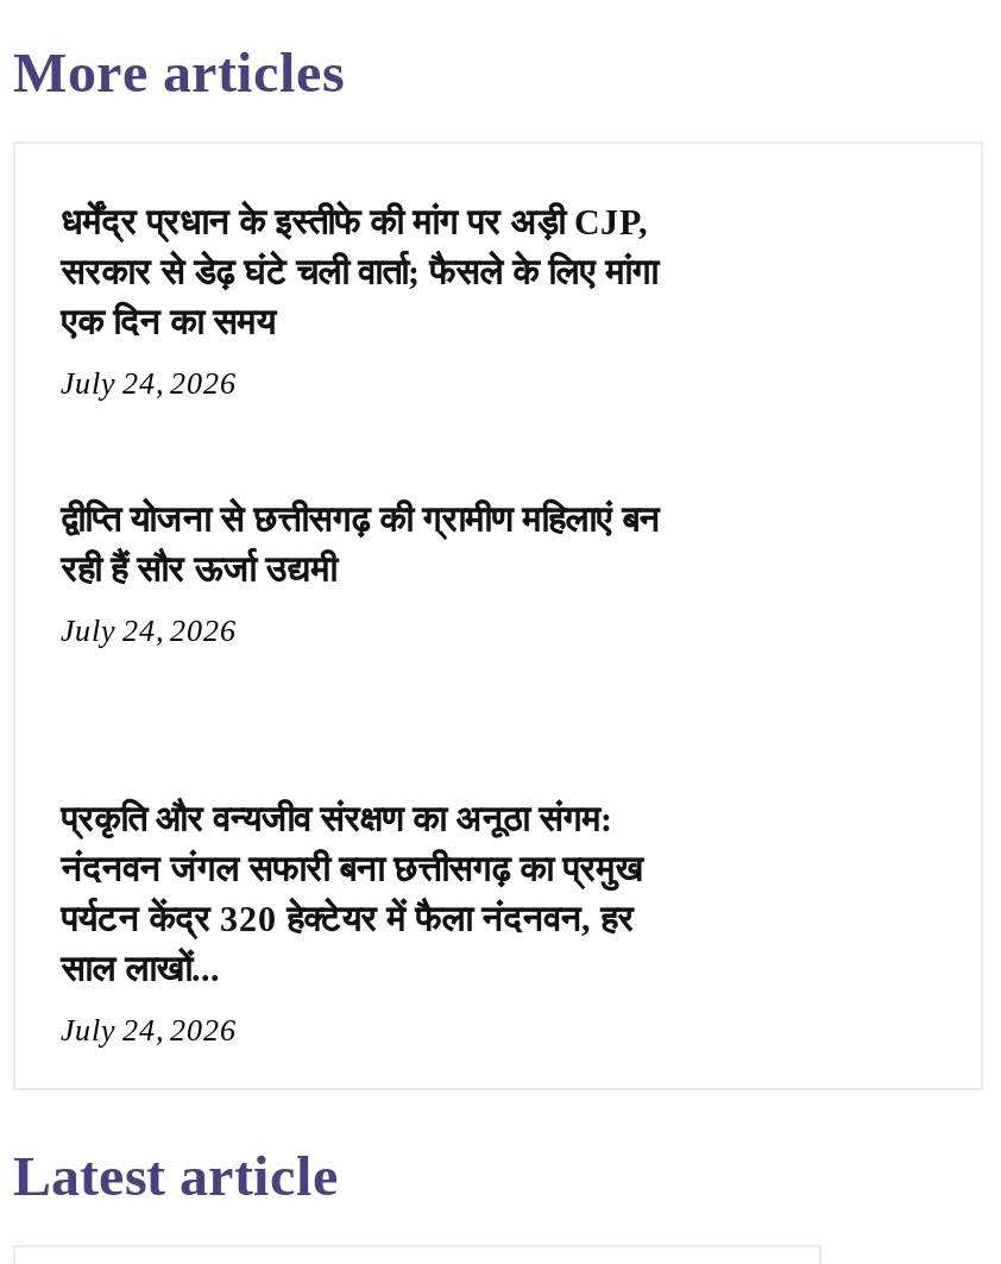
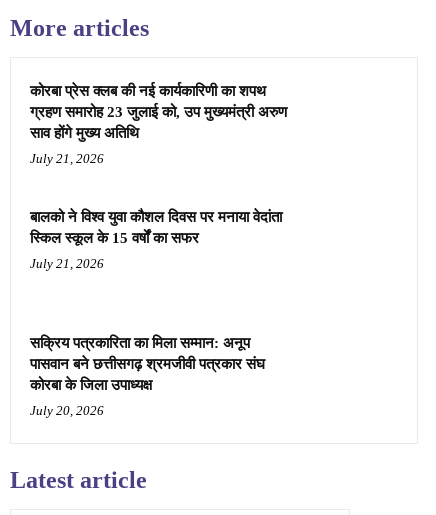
[61,203,657,341] धर्मेंद्र प्रधान के इस्तीफे की मांग पर अड़ी CJP, | सरकार से डेढ़ घंटे चली वार्ता; फैसले के लिए मांगा | एक दिन का समय -> [30,83,287,141] कोरबा प्रेस क्लब की नई कार्यकारिणी का शपथ | ग्रहण समारोह 23 जुलाई को, उप मुख्यमंत्री अरुण | साव होंगे मुख्य अतिथि
[61,364,237,400] July 24, 2026 -> [30,151,104,166] July 21, 2026
[61,501,660,589] द्वीप्ति योजना से छत्तीसगढ़ की ग्रामीण महिलाएं बन | रही हैं सौर ऊर्जा उद्यमी -> [30,209,282,246] बालको ने विश्व युवा कौशल दिवस पर मनाया वेदांता | स्किल स्कूल के 15 वर्षों का सफर
[61,613,237,649] July 24, 2026 -> [30,256,104,271] July 21, 2026
[61,800,643,988] प्रकृति और वन्यजीव संरक्षण का अनूठा संगम: | नंदनवन जंगल सफारी बना छत्तीसगढ़ का प्रमुख | पर्यटन केंद्र 320 हेक्टेयर में फैला नंदनवन, हर | साल लाखों... -> [30,334,265,392] सक्रिय पत्रकारिता का मिला सम्मान: अनूप | पासवान बने छत्तीसगढ़ श्रमजीवी पत्रकार संघ | कोरबा के जिला उपाध्यक्ष
[61,1012,237,1048] July 24, 2026 -> [30,402,104,417] July 20, 2026

